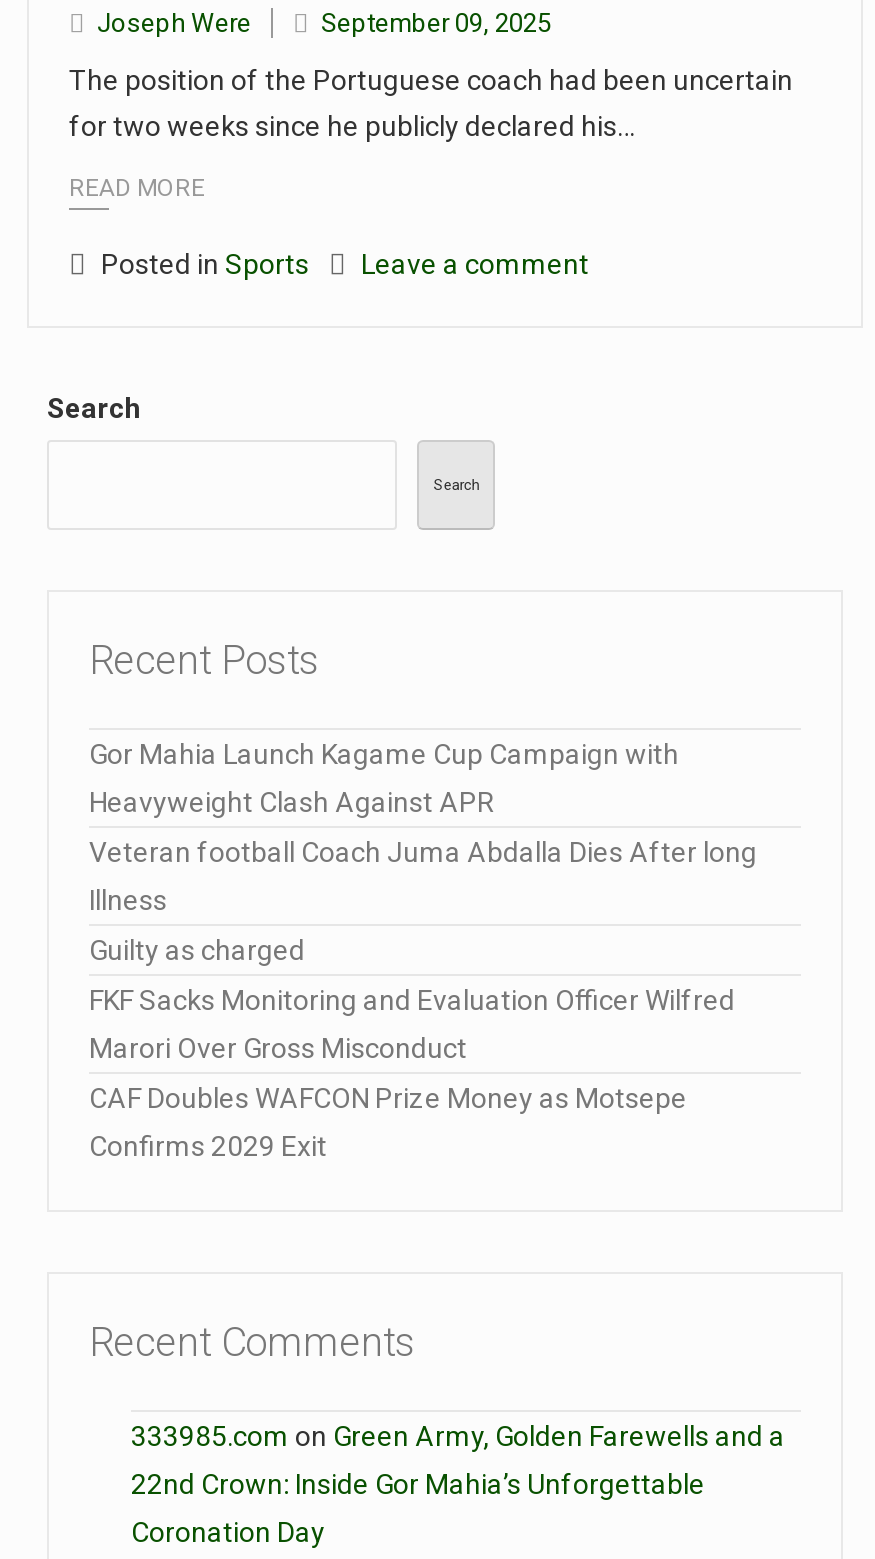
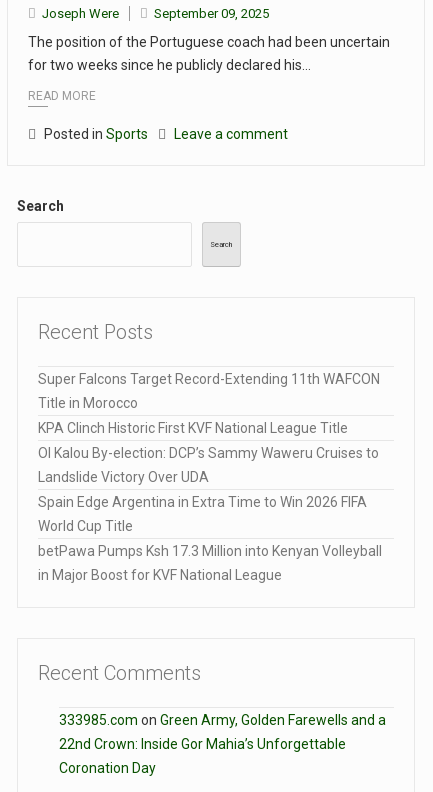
[89,738,679,770] Gor Mahia Launch Kagame Cup Campaign with -> [38,371,380,387] Super Falcons Target Record-Extending 11th WAFCON
[89,786,495,818] Heavyweight Clash Against APR -> [38,395,138,411] Title in Morocco
[89,836,757,868] Veteran football Coach Juma Abdalla Dies After long -> [38,420,348,436] KPA Clinch Historic First KVF National League Title
[89,884,167,916] Illness -> [38,445,379,461] Ol Kalou By-election: DCP’s Sammy Waweru Cruises to
[89,934,305,966] Guilty as charged -> [38,469,209,485] Landslide Victory Over UDA
[89,984,735,1016] FKF Sacks Monitoring and Evaluation Officer Wilfred -> [38,494,367,510] Spain Edge Argentina in Extra Time to Win 2026 FIFA
[89,1032,467,1064] Marori Over Gross Misconduct -> [38,518,133,534] World Cup Title
[89,1082,687,1114] CAF Doubles WAFCON Prize Money as Motsepe -> [38,543,382,559] betPawa Pumps Ksh 17.3 Million into Kenyan Volleyball
[89,1130,327,1162] Confirms 2029 Exit -> [38,567,282,583] in Major Boost for KVF National League

